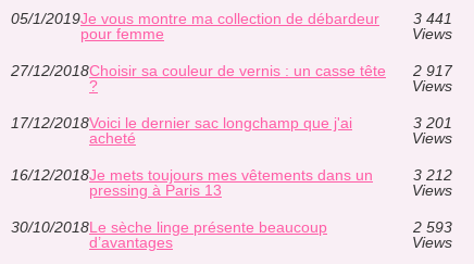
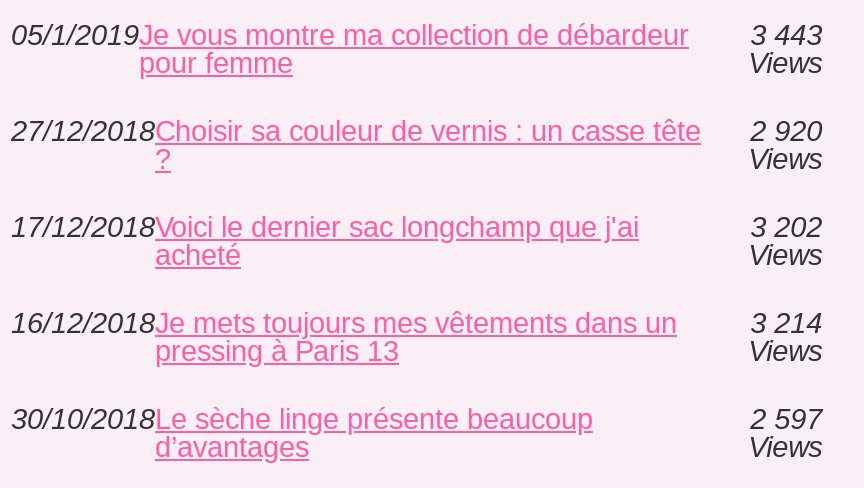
[11,10,452,27] 05/1/2019Je vous montre ma collection de débardeur 3 441 -> [11,19,822,51] 05/1/2019Je vous montre ma collection de débardeur 3 443
[11,62,452,79] 27/12/2018Choisir sa couleur de vernis : un casse tête 2 917 -> [11,115,822,147] 27/12/2018Choisir sa couleur de vernis : un casse tête 2 920
[413,114,452,131] 3 201 -> [750,211,822,243] 3 202
[413,166,452,183] 3 212 -> [750,307,822,339] 3 214
[413,218,452,236] 2 593 -> [750,403,822,435] 2 597

